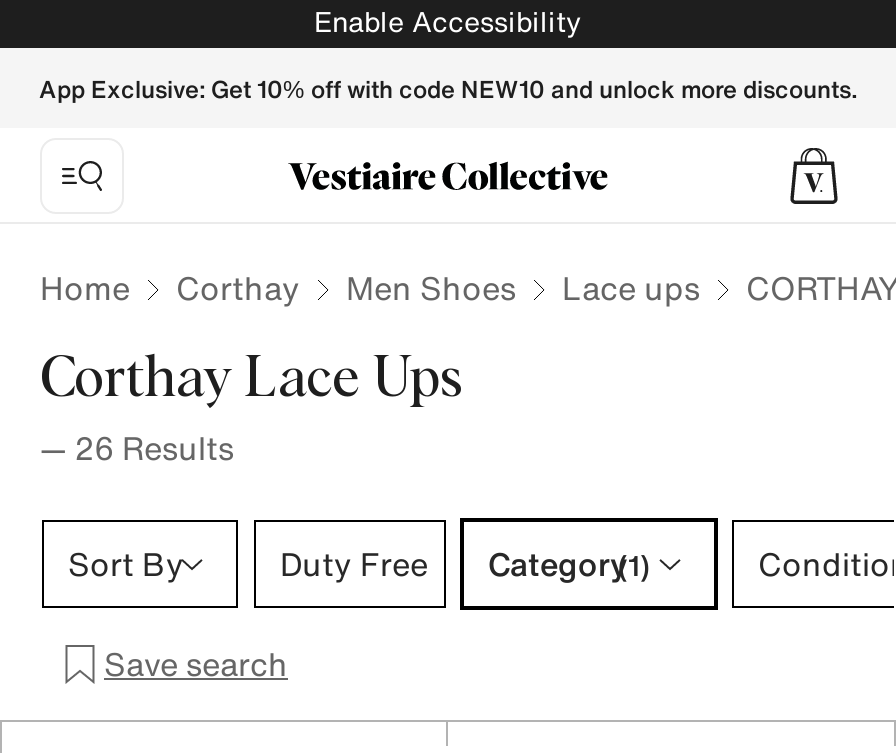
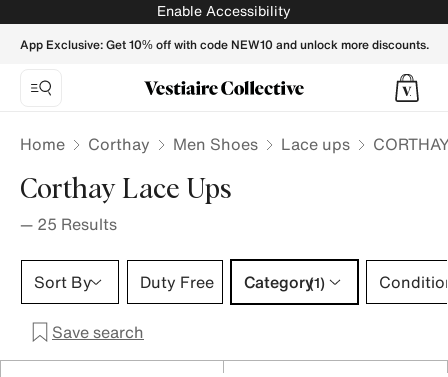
[40,424,234,472] — 26 Results -> [20,212,117,236] — 25 Results

